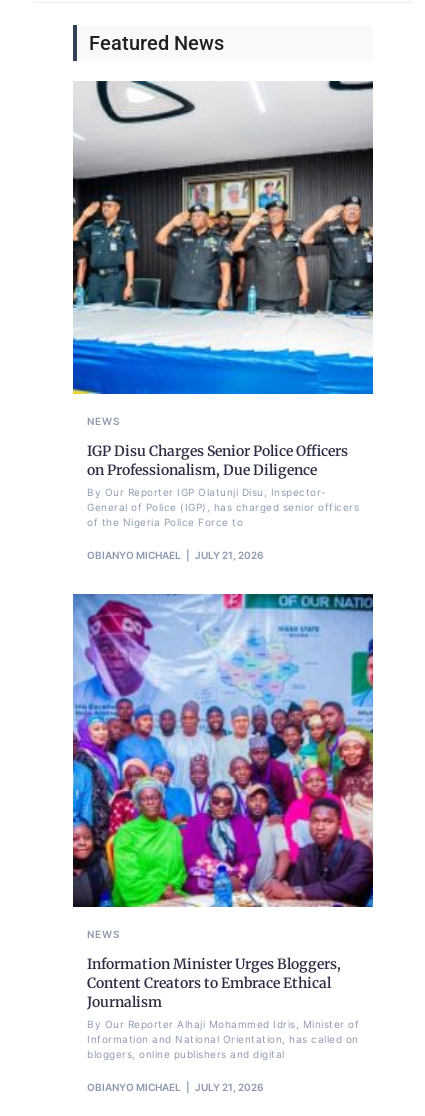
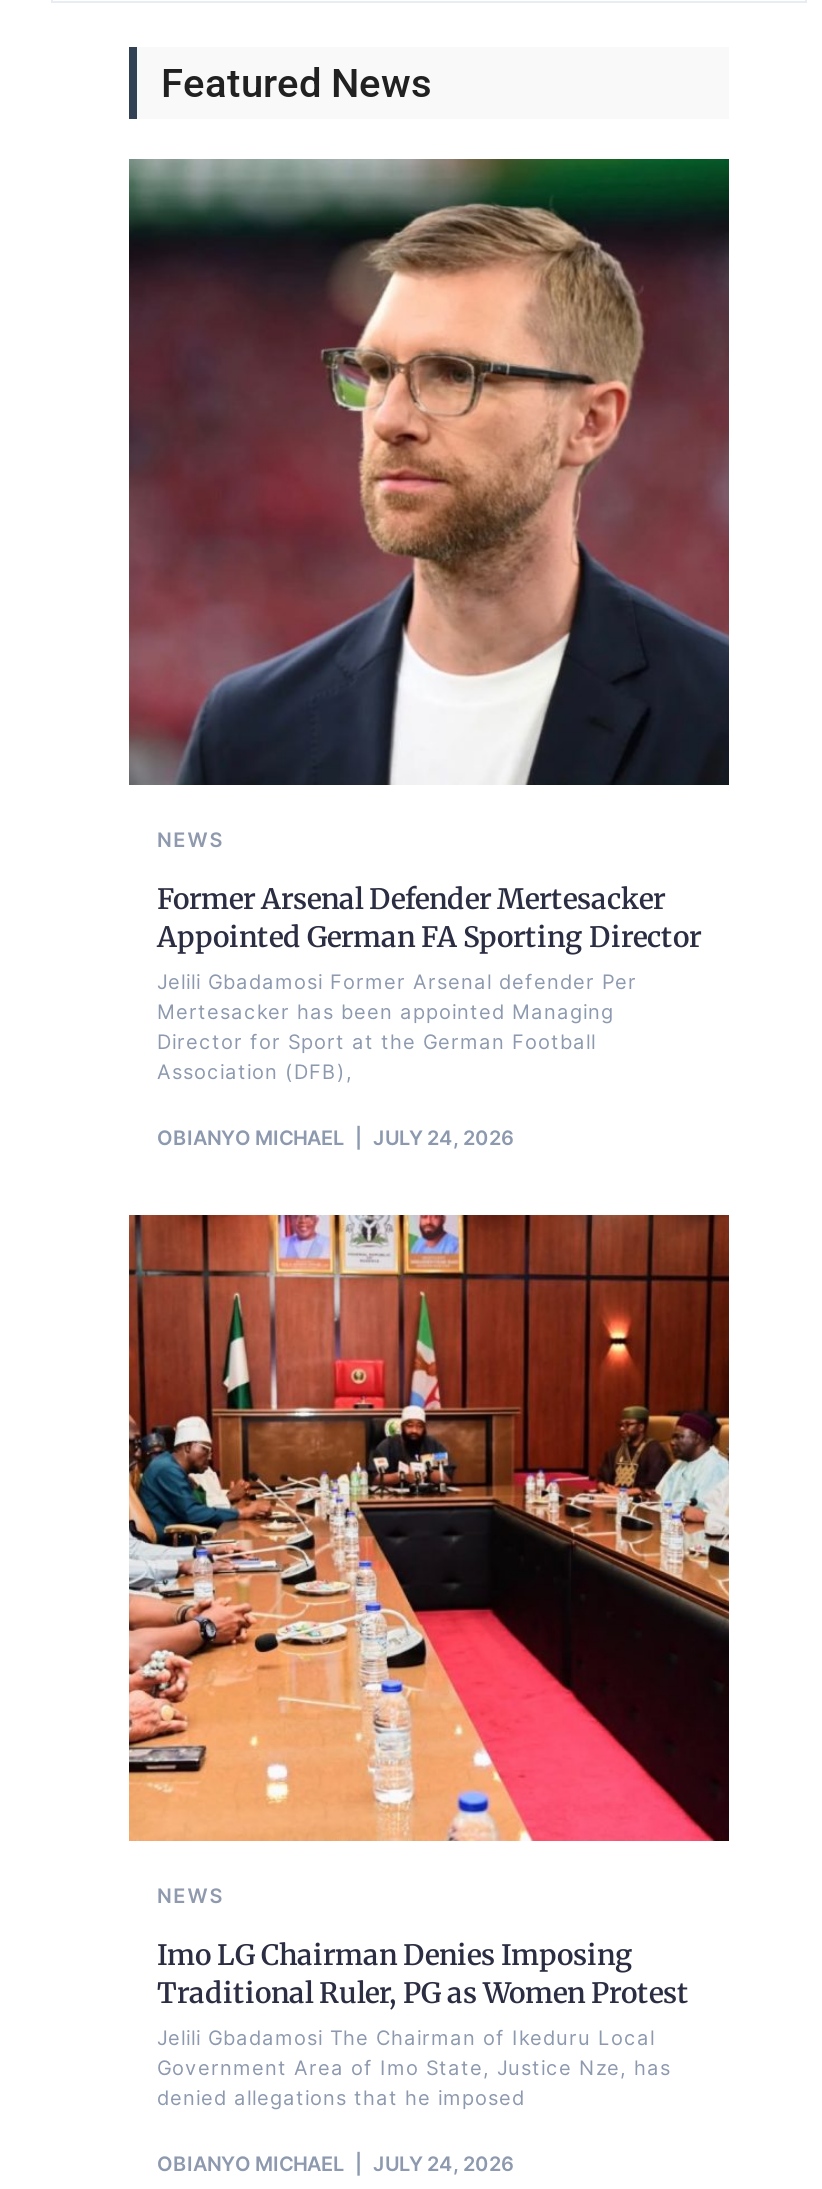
[72,80,374,395] [image] -> [127,156,731,788] [image]
[87,441,359,527] IGP Disu Charges Senior Police Officers | on Professionalism, Due Diligence | By Our Reporter IGP Olatunji Disu, Inspector- | General of Police (IGP), has charged senior officers | of the Nigeria Police Force to -> [157,881,701,1083] Former Arsenal Defender Mertesacker | Appointed German FA Sporting Director | Jelili Gbadamosi Former Arsenal defender Per | Mertesacker has been appointed Managing | Director for Sport at the German Football | Association (DFB),
[87,548,263,560] OBIANYO MICHAEL JULY 21, 2026 -> [157,1125,513,1149] OBIANYO MICHAEL JULY 24, 2026
[72,593,374,908] [image] -> [127,1212,731,1844] [image]
[87,954,359,1059] Information Minister Urges Bloggers, | Content Creators to Embrace Ethical | Journalism | By Our Reporter Alhaji Mohammed Idris, Minister of | Information and National Orientation, has called on | bloggers, online publishers and digital -> [157,1937,689,2109] Imo LG Chairman Denies Imposing | Traditional Ruler, PG as Women Protest | Jelili Gbadamosi The Chairman of Ikeduru Local | Government Area of Imo State, Justice Nze, has | denied allegations that he imposed
[87,1080,263,1092] OBIANYO MICHAEL JULY 21, 2026 -> [157,2151,513,2175] OBIANYO MICHAEL JULY 24, 2026

